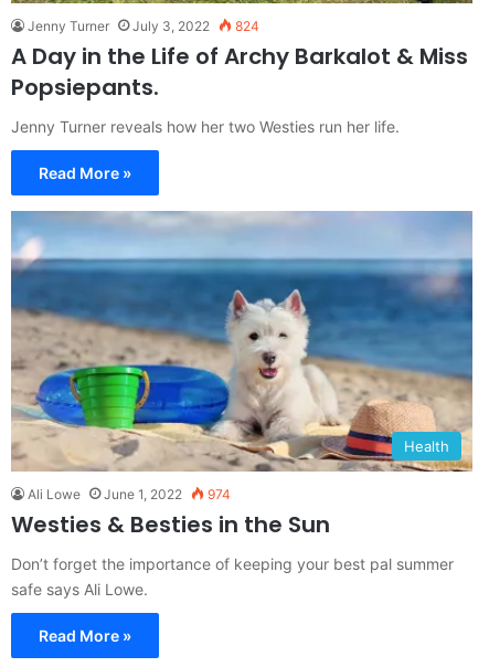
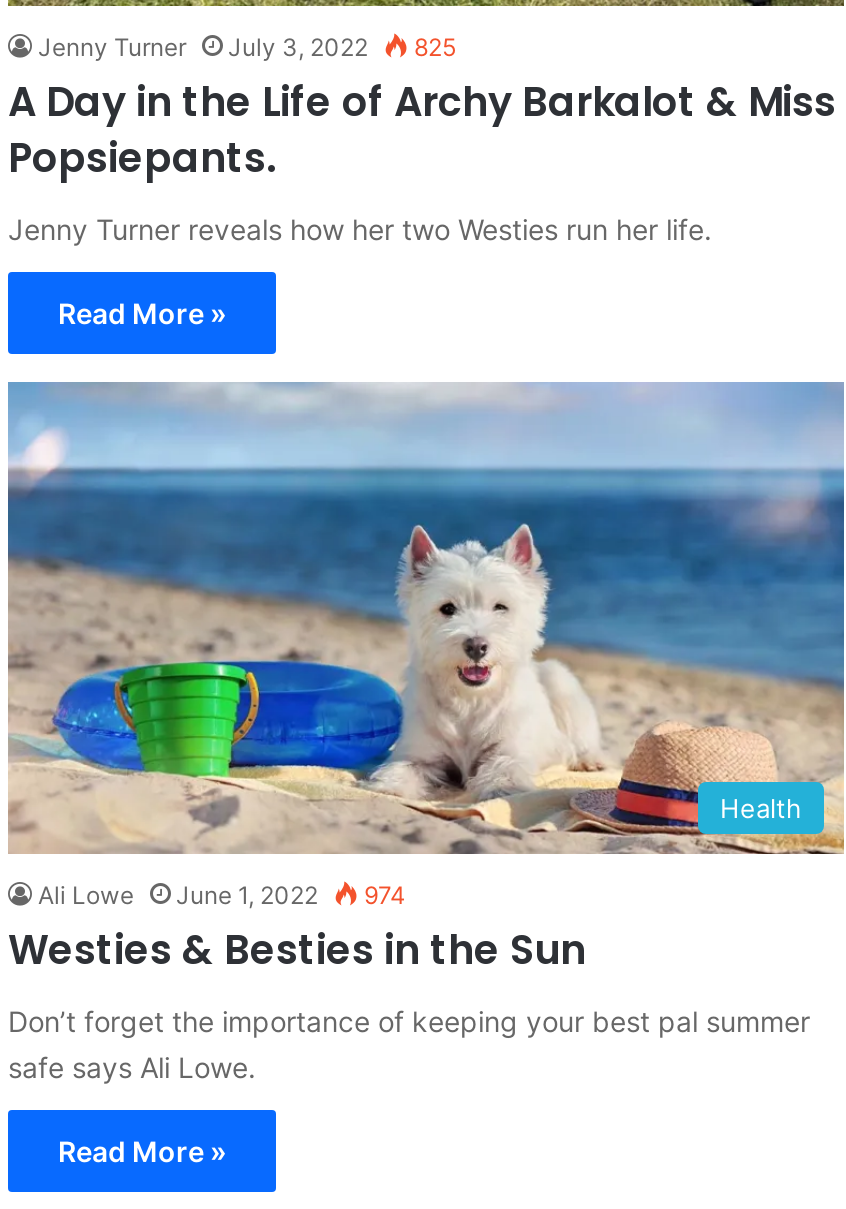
[28,18,259,35] Jenny Turner July 3, 2022 824 -> [38,33,456,63] Jenny Turner July 3, 2022 825

